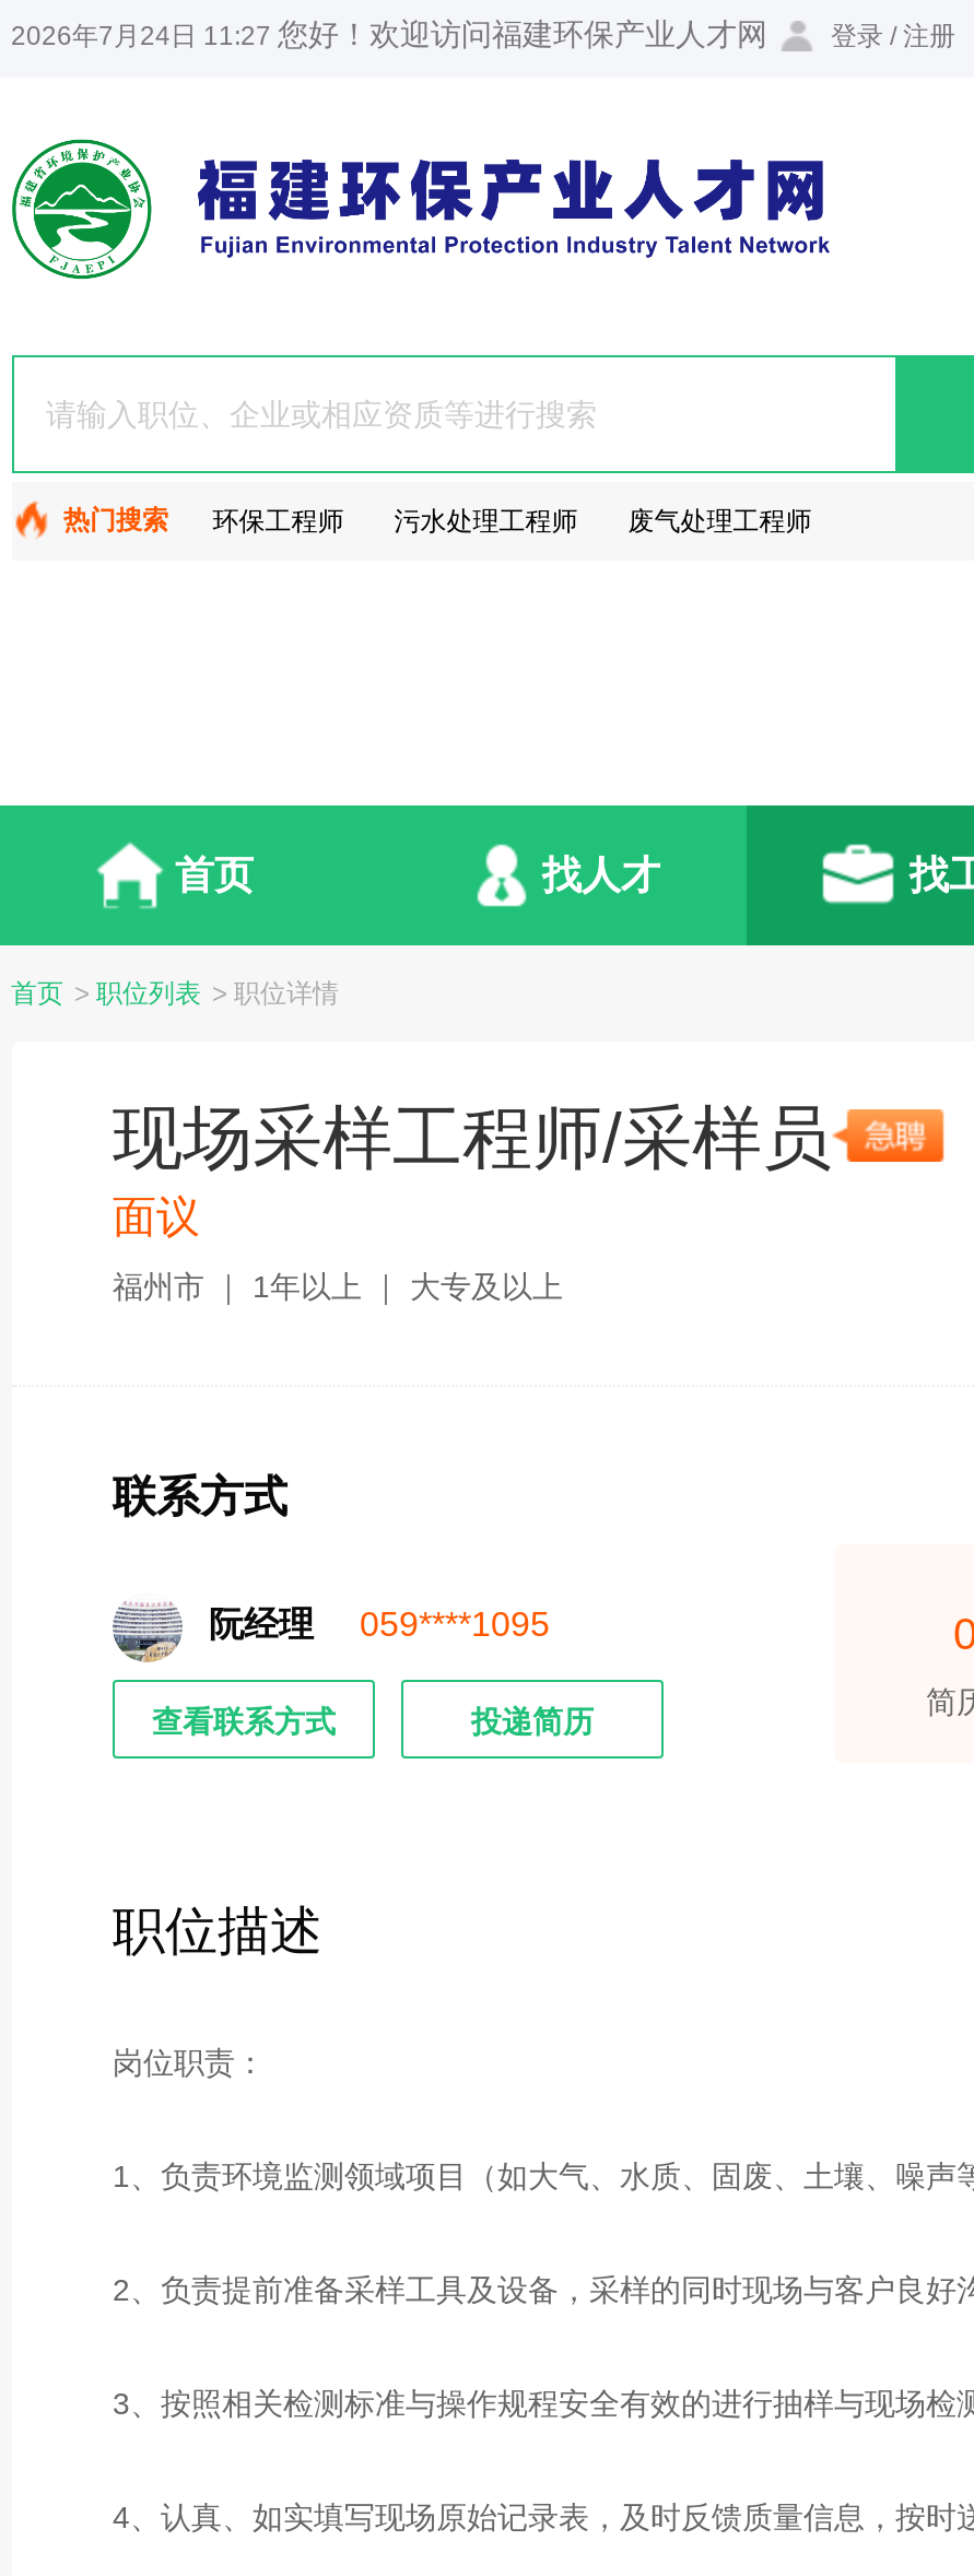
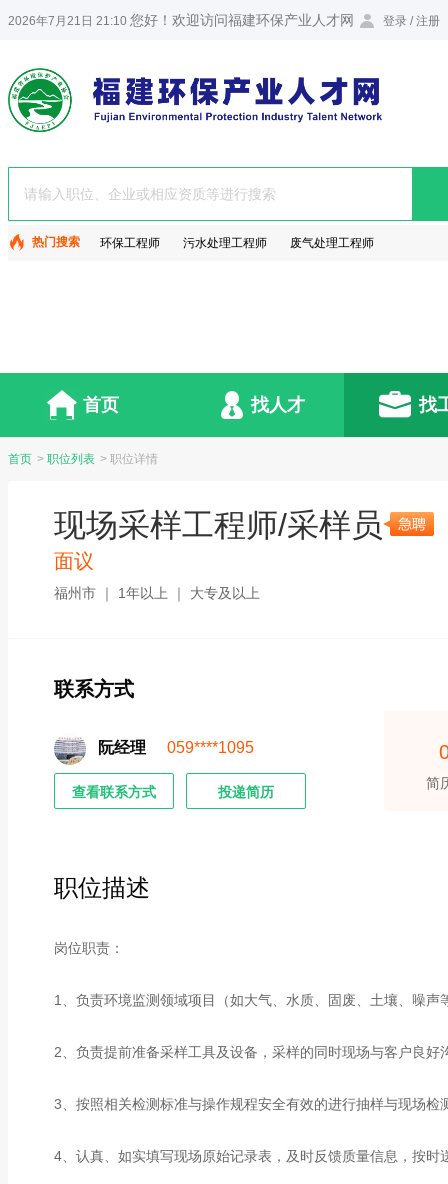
[11,16,767,51] 2026年7月24日 11:27 您好！欢迎访问福建环保产业人才网 -> [7,12,353,28] 2026年7月21日 21:10 您好！欢迎访问福建环保产业人才网

